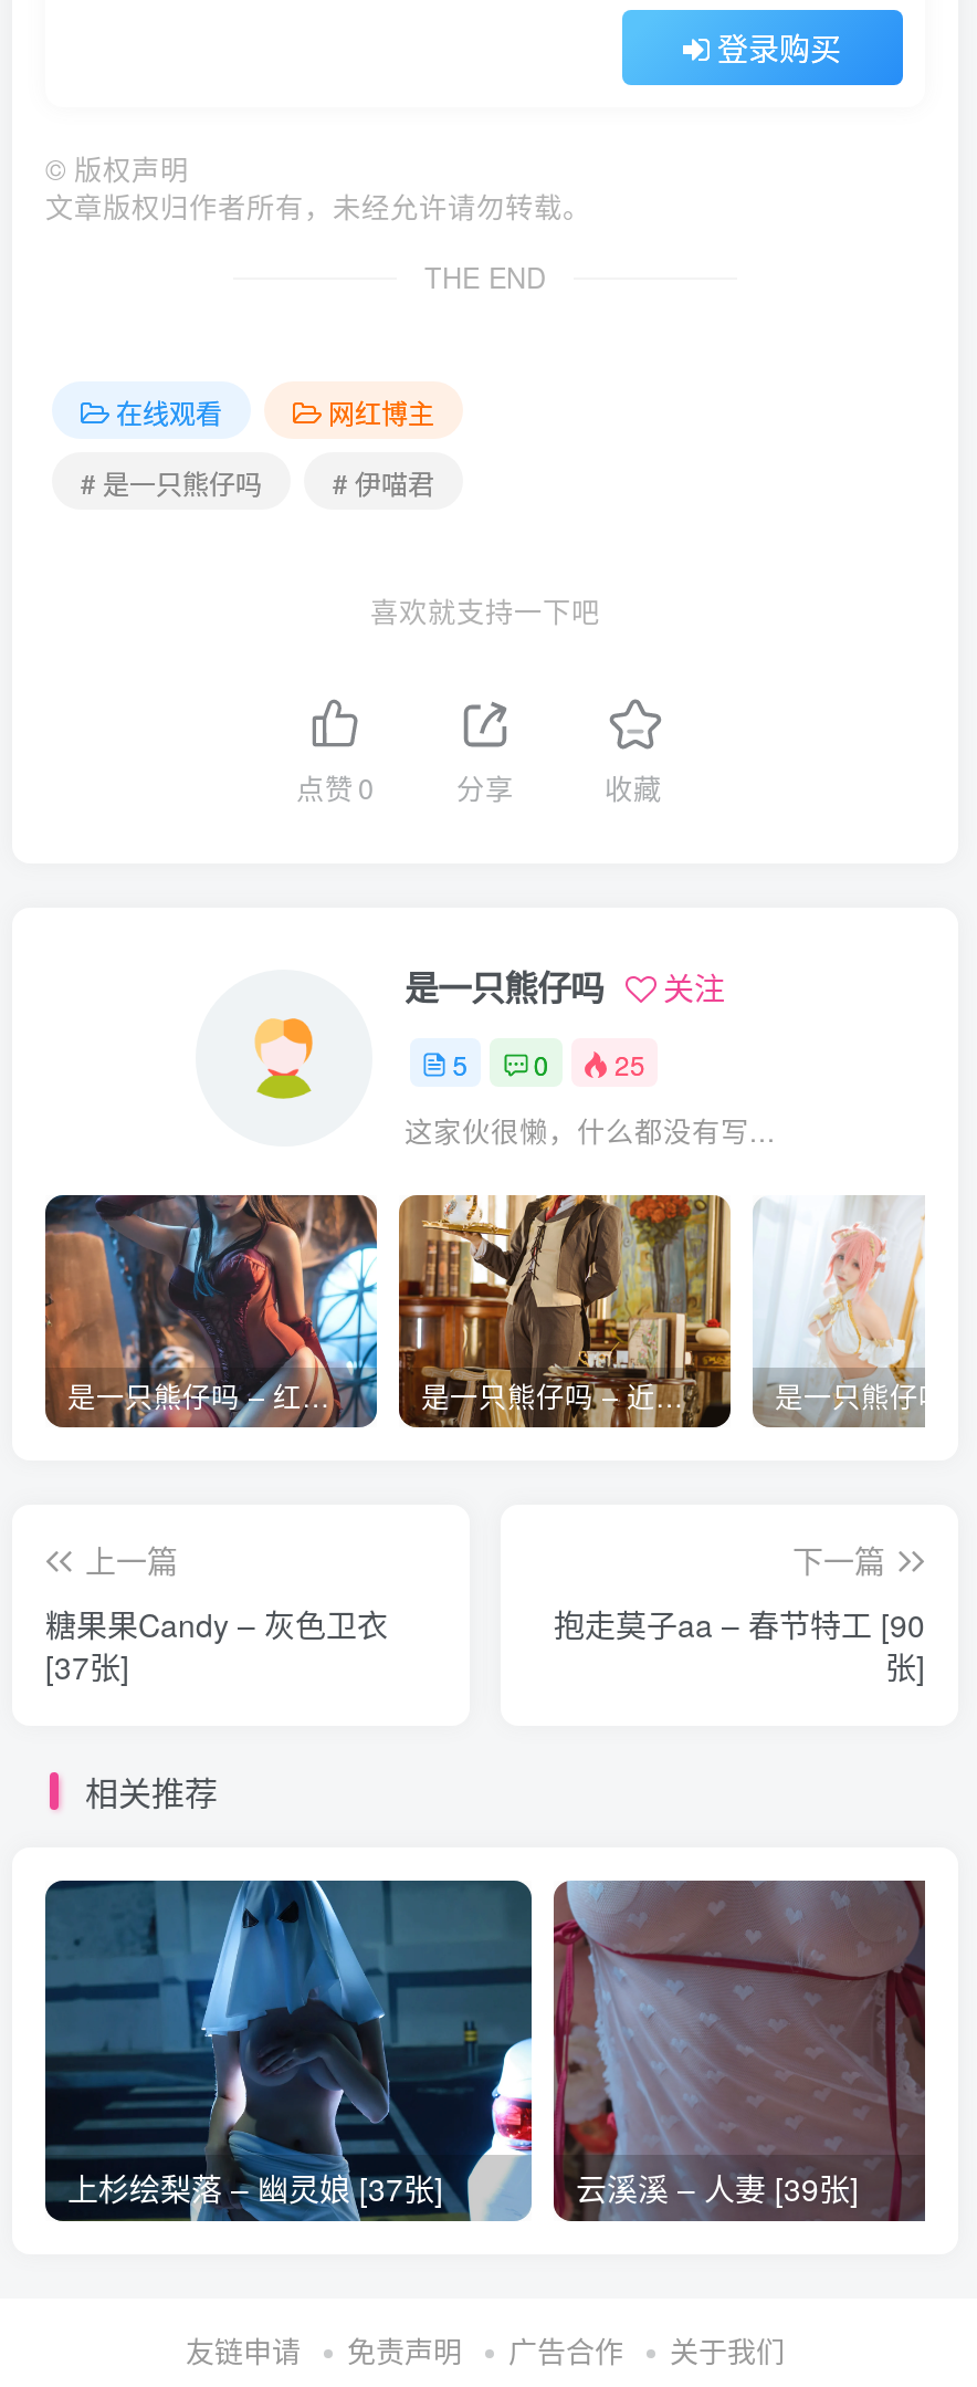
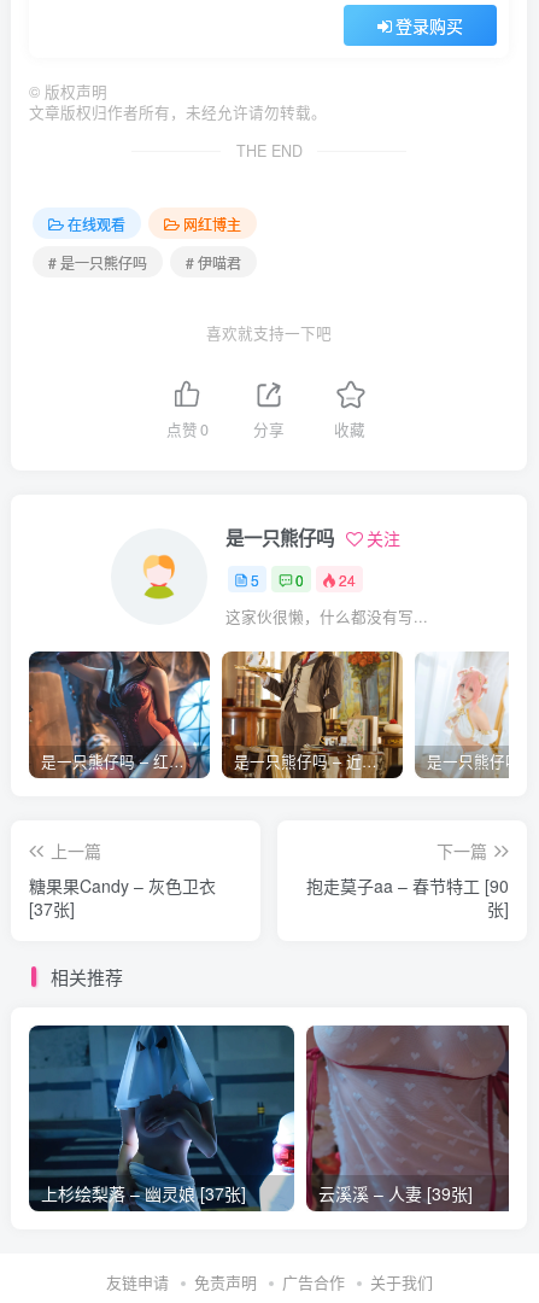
[453,1044,645,1082] 5 0 25 -> [251,569,356,589] 5 0 24

